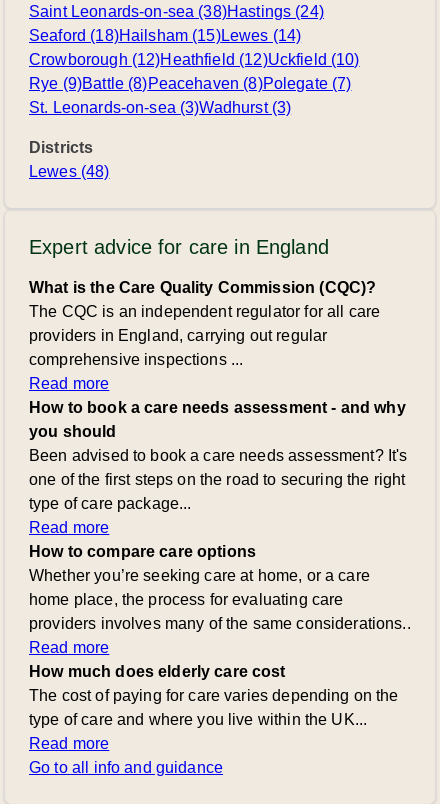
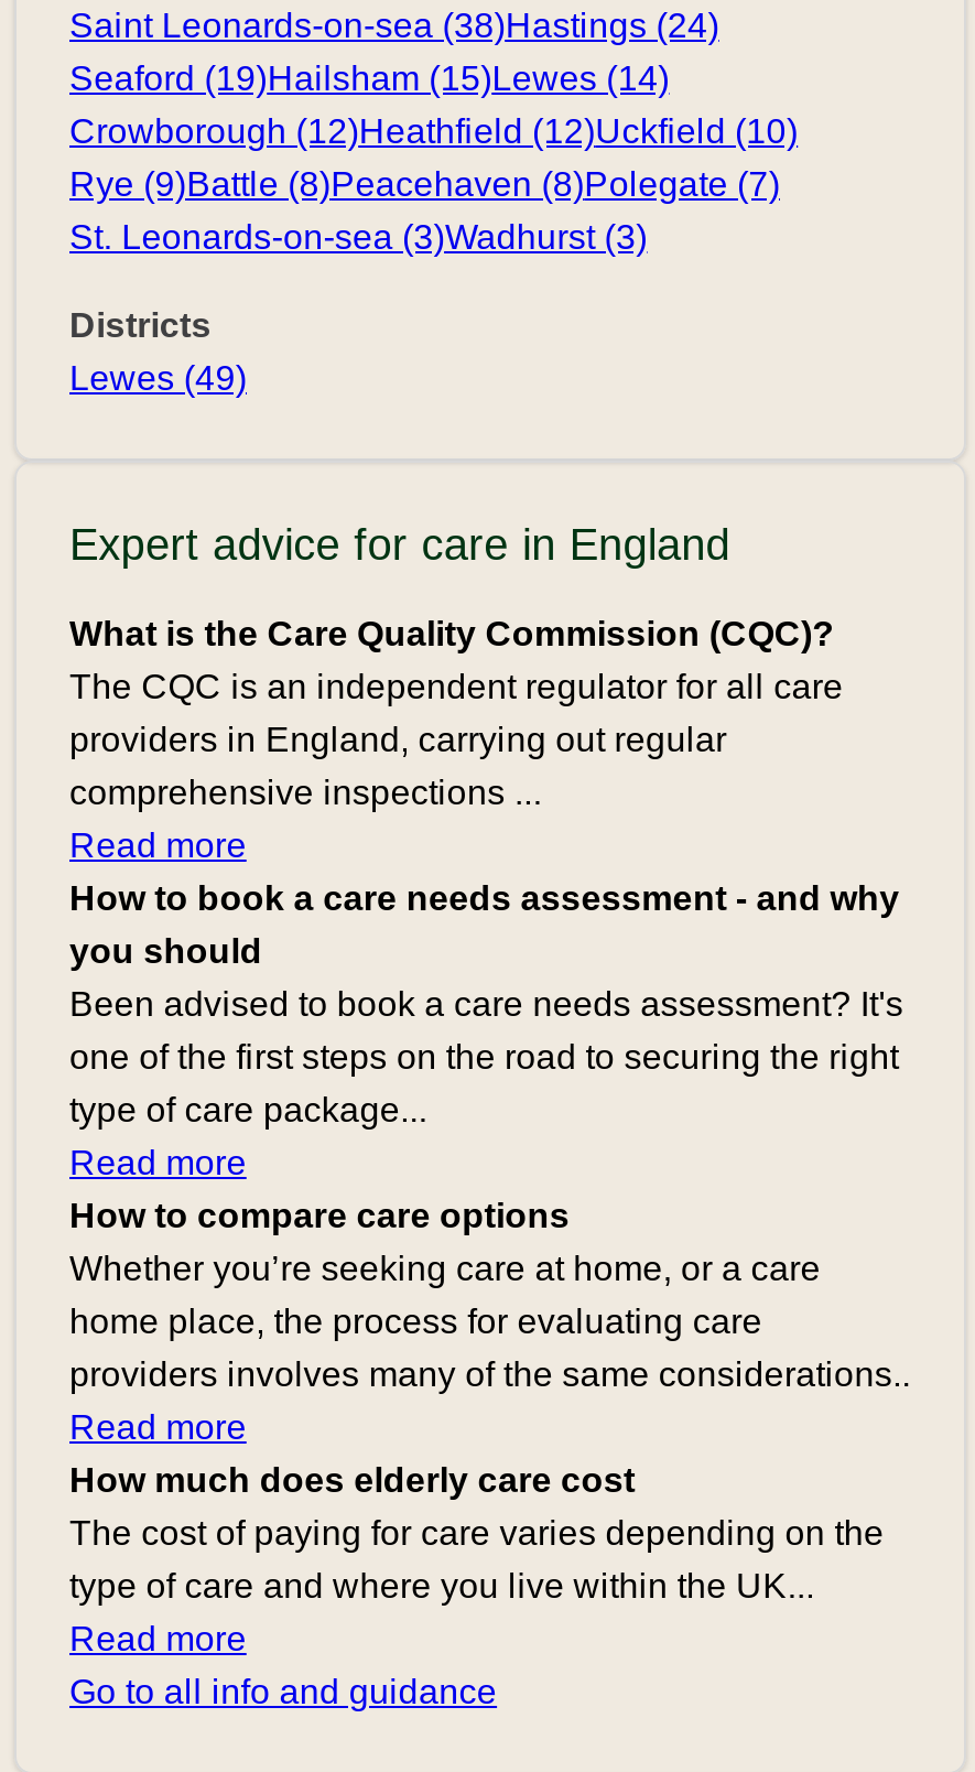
[29,27,301,44] Seaford (18)Hailsham (15)Lewes (14) -> [69,60,669,98] Seaford (19)Hailsham (15)Lewes (14)
[29,163,109,180] Lewes (48) -> [69,360,247,397] Lewes (49)

